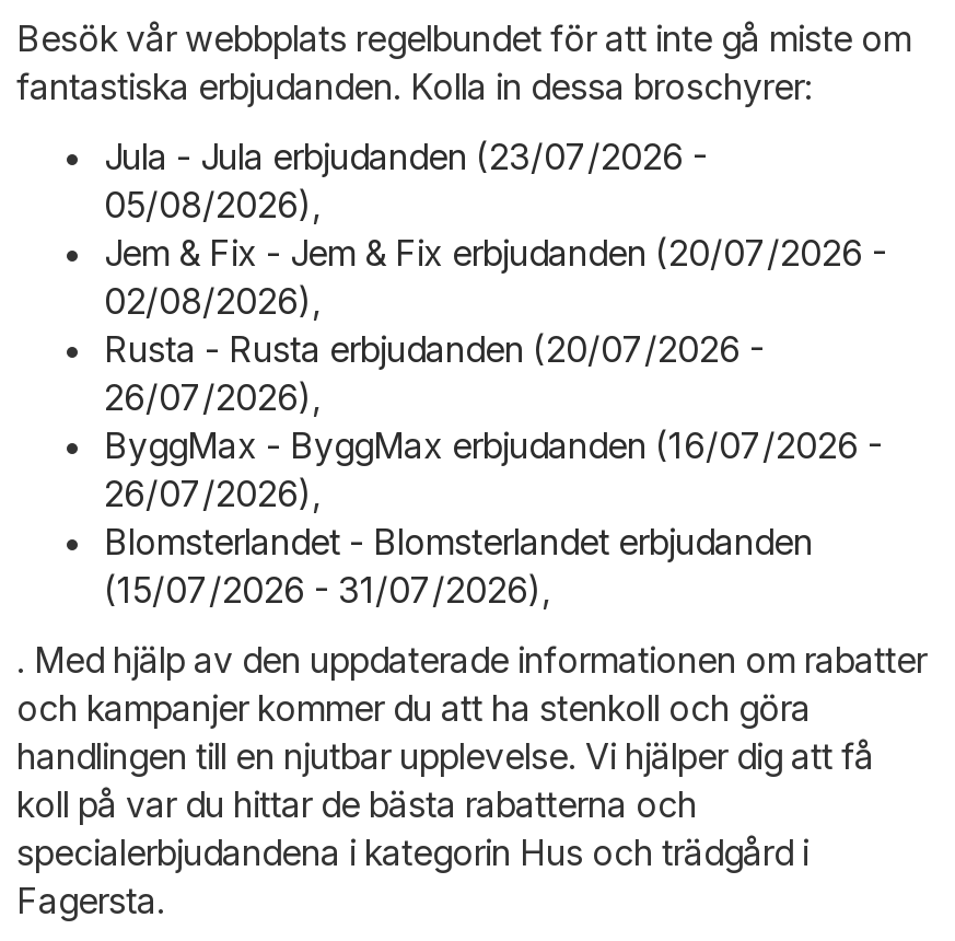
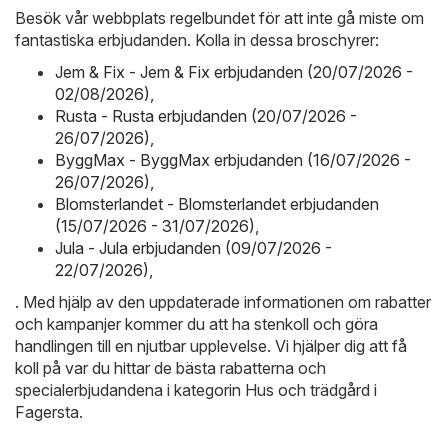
[104,134,708,226] Jula - Jula erbjudanden (23/07/2026 - | 05/08/2026), -> none
moved [104,230,887,611] -> [55,62,413,236]: Jem & Fix - Jem & Fix erbjudanden (20/07/2026 - | 02/08/2026), | Rusta - Rusta erbjudanden (20/07/2026 - | 26/07/2026), | ByggMax - ByggMax erbjudanden (16/07/2026 - | 26/07/2026), | Blomsterlandet - Blomsterlandet erbjudanden | (15/07/2026 - 31/07/2026),
none -> [55,238,332,280] Jula - Jula erbjudanden (09/07/2026 - | 22/07/2026),

